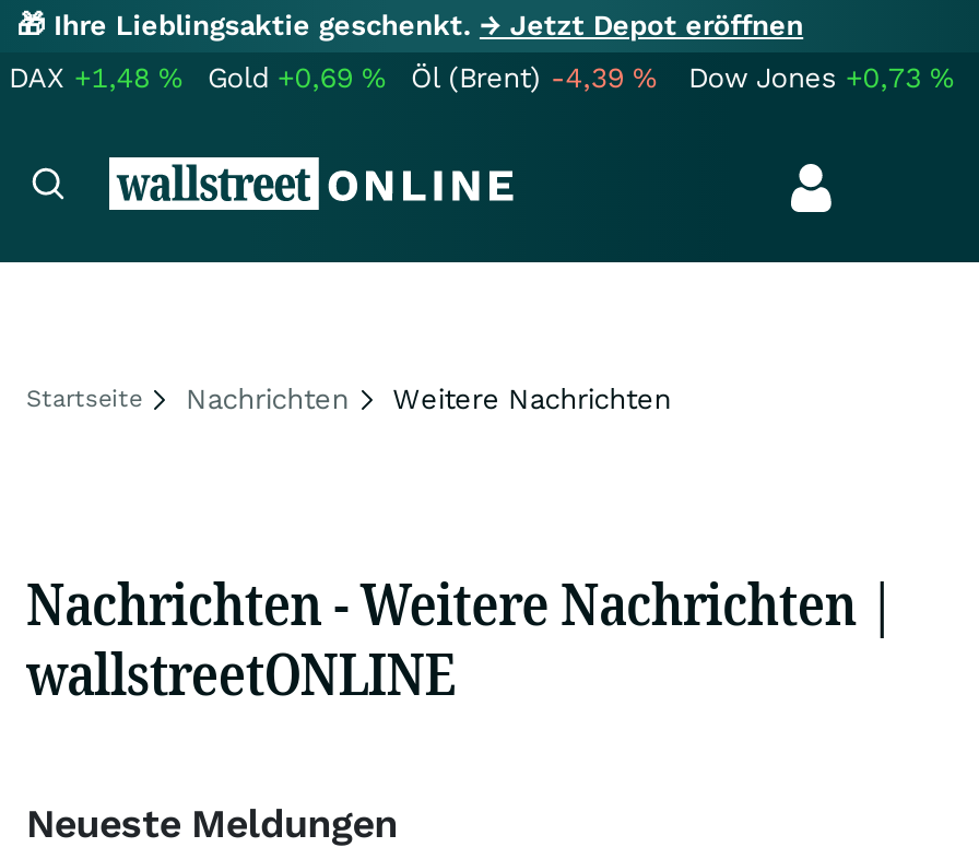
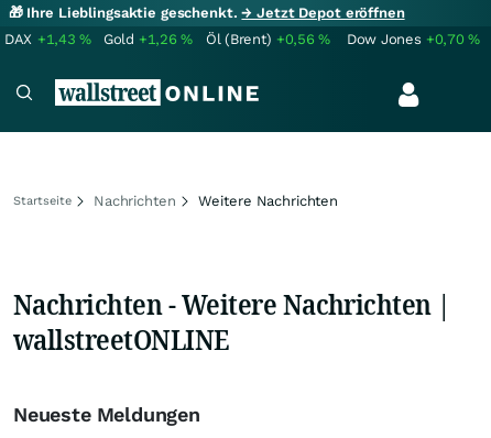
[9,61,182,94] DAX +1,48% -> [4,31,92,47] DAX +1,43%
[208,61,385,94] Gold +0,69% -> [103,31,193,47] Gold +1,26%
[411,61,656,94] Öl (Brent) -4,39% -> [206,31,330,47] Öl (Brent) +0,56%
[688,61,953,94] Dow Jones +0,73% -> [347,31,480,47] Dow Jones +0,70%

